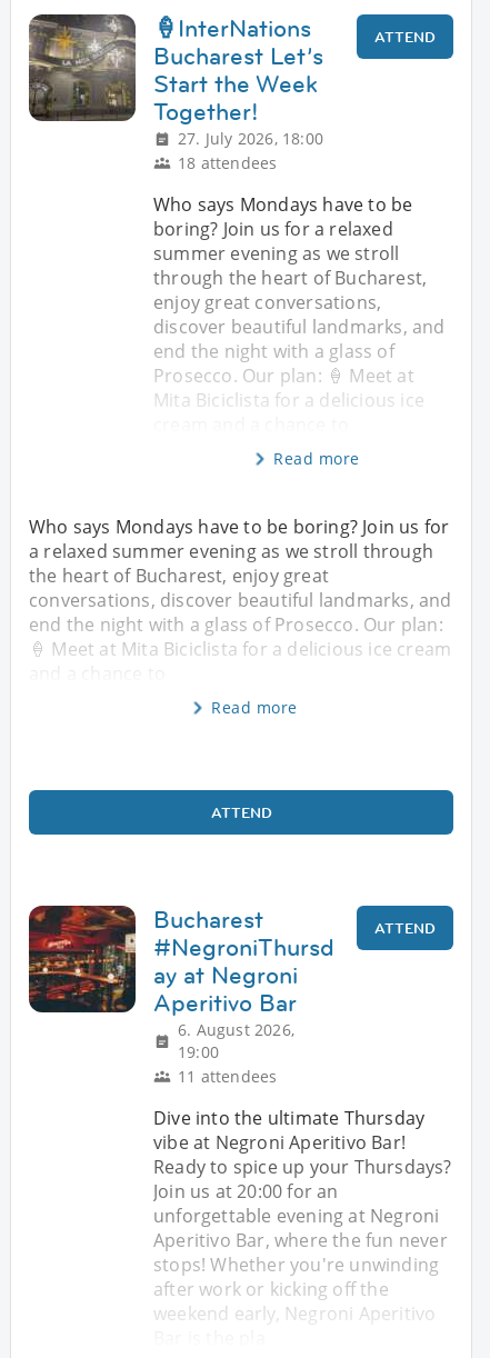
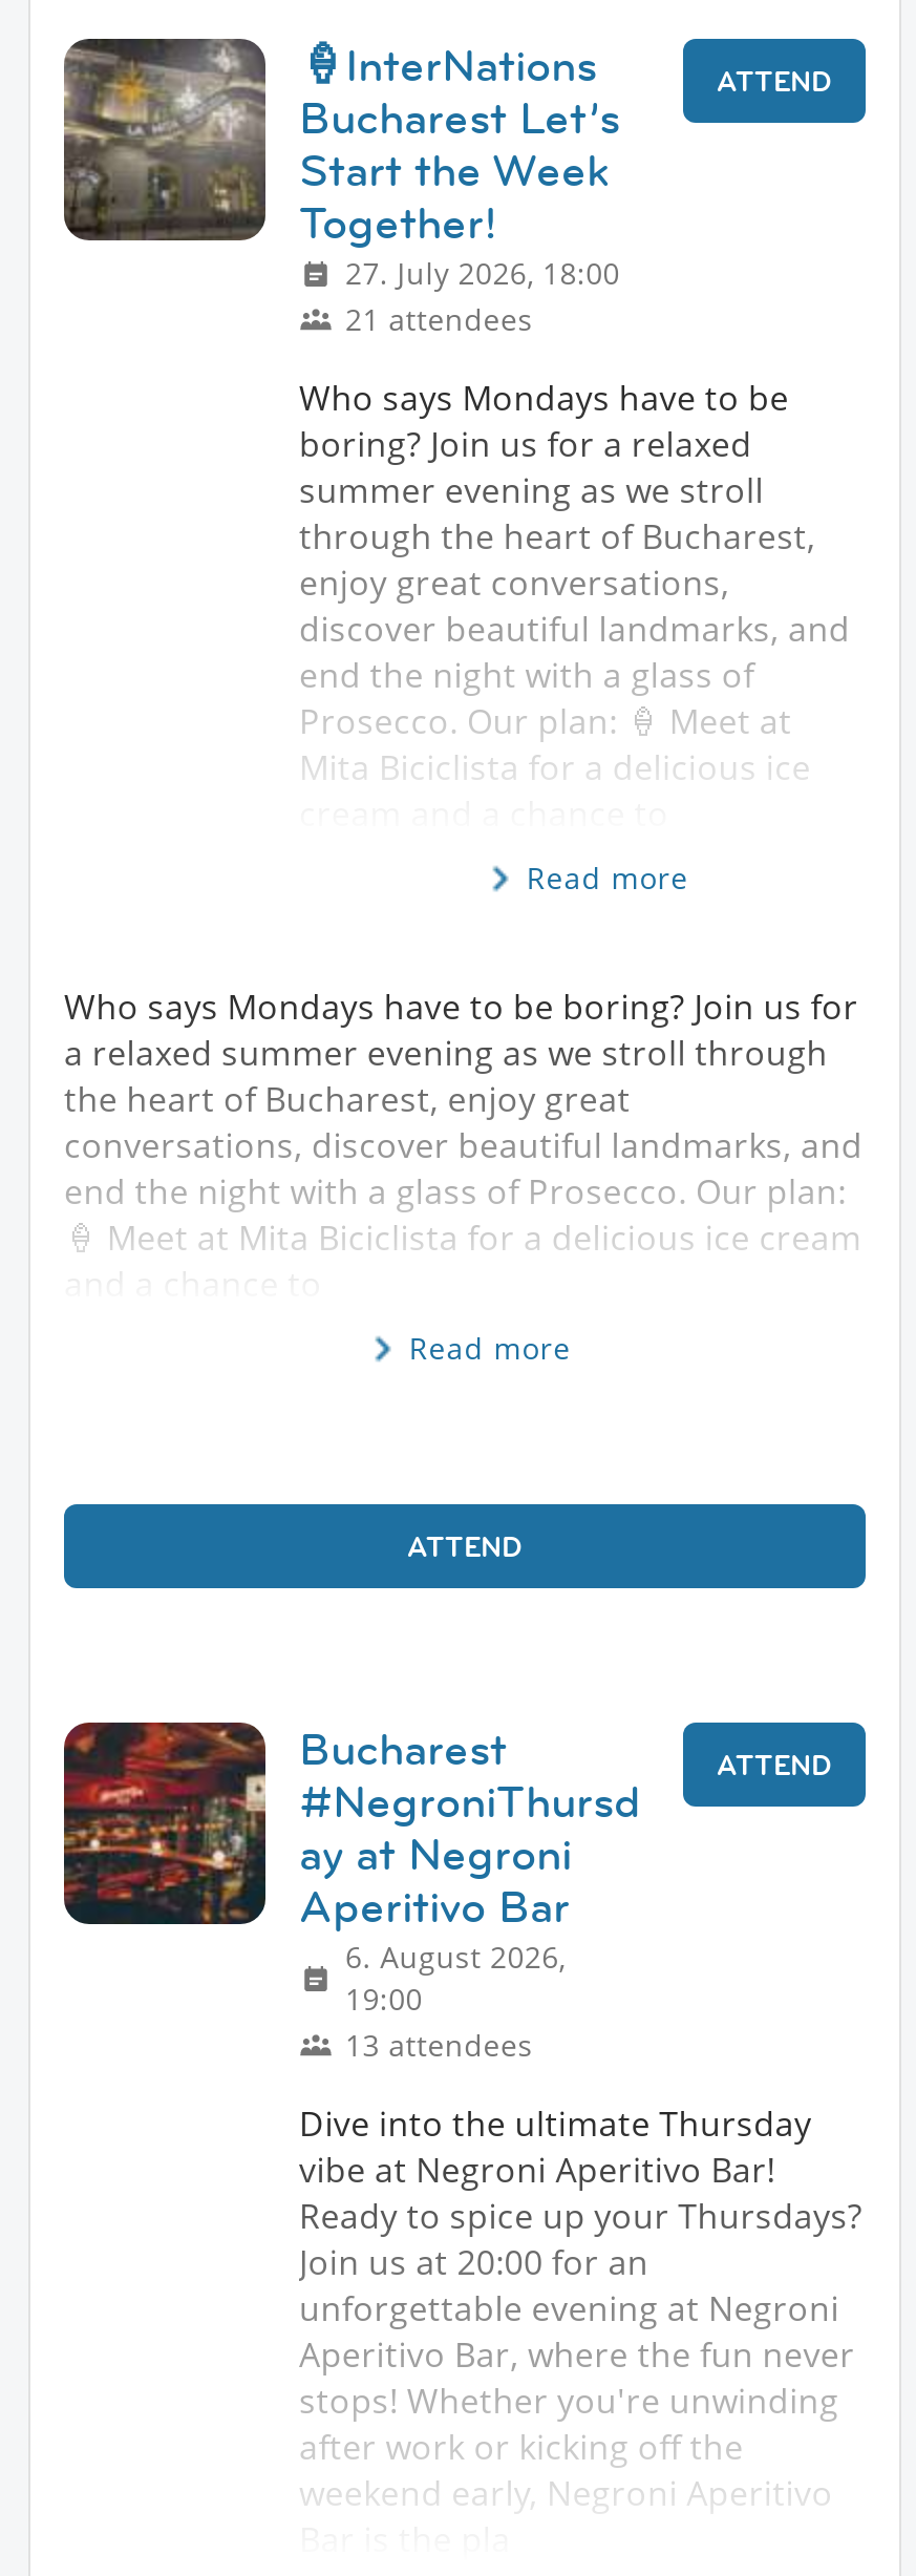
[178,152,277,173] 18 attendees -> [345,298,533,338] 21 attendees
[178,1065,277,1086] 11 attendees -> [345,2024,533,2064] 13 attendees

